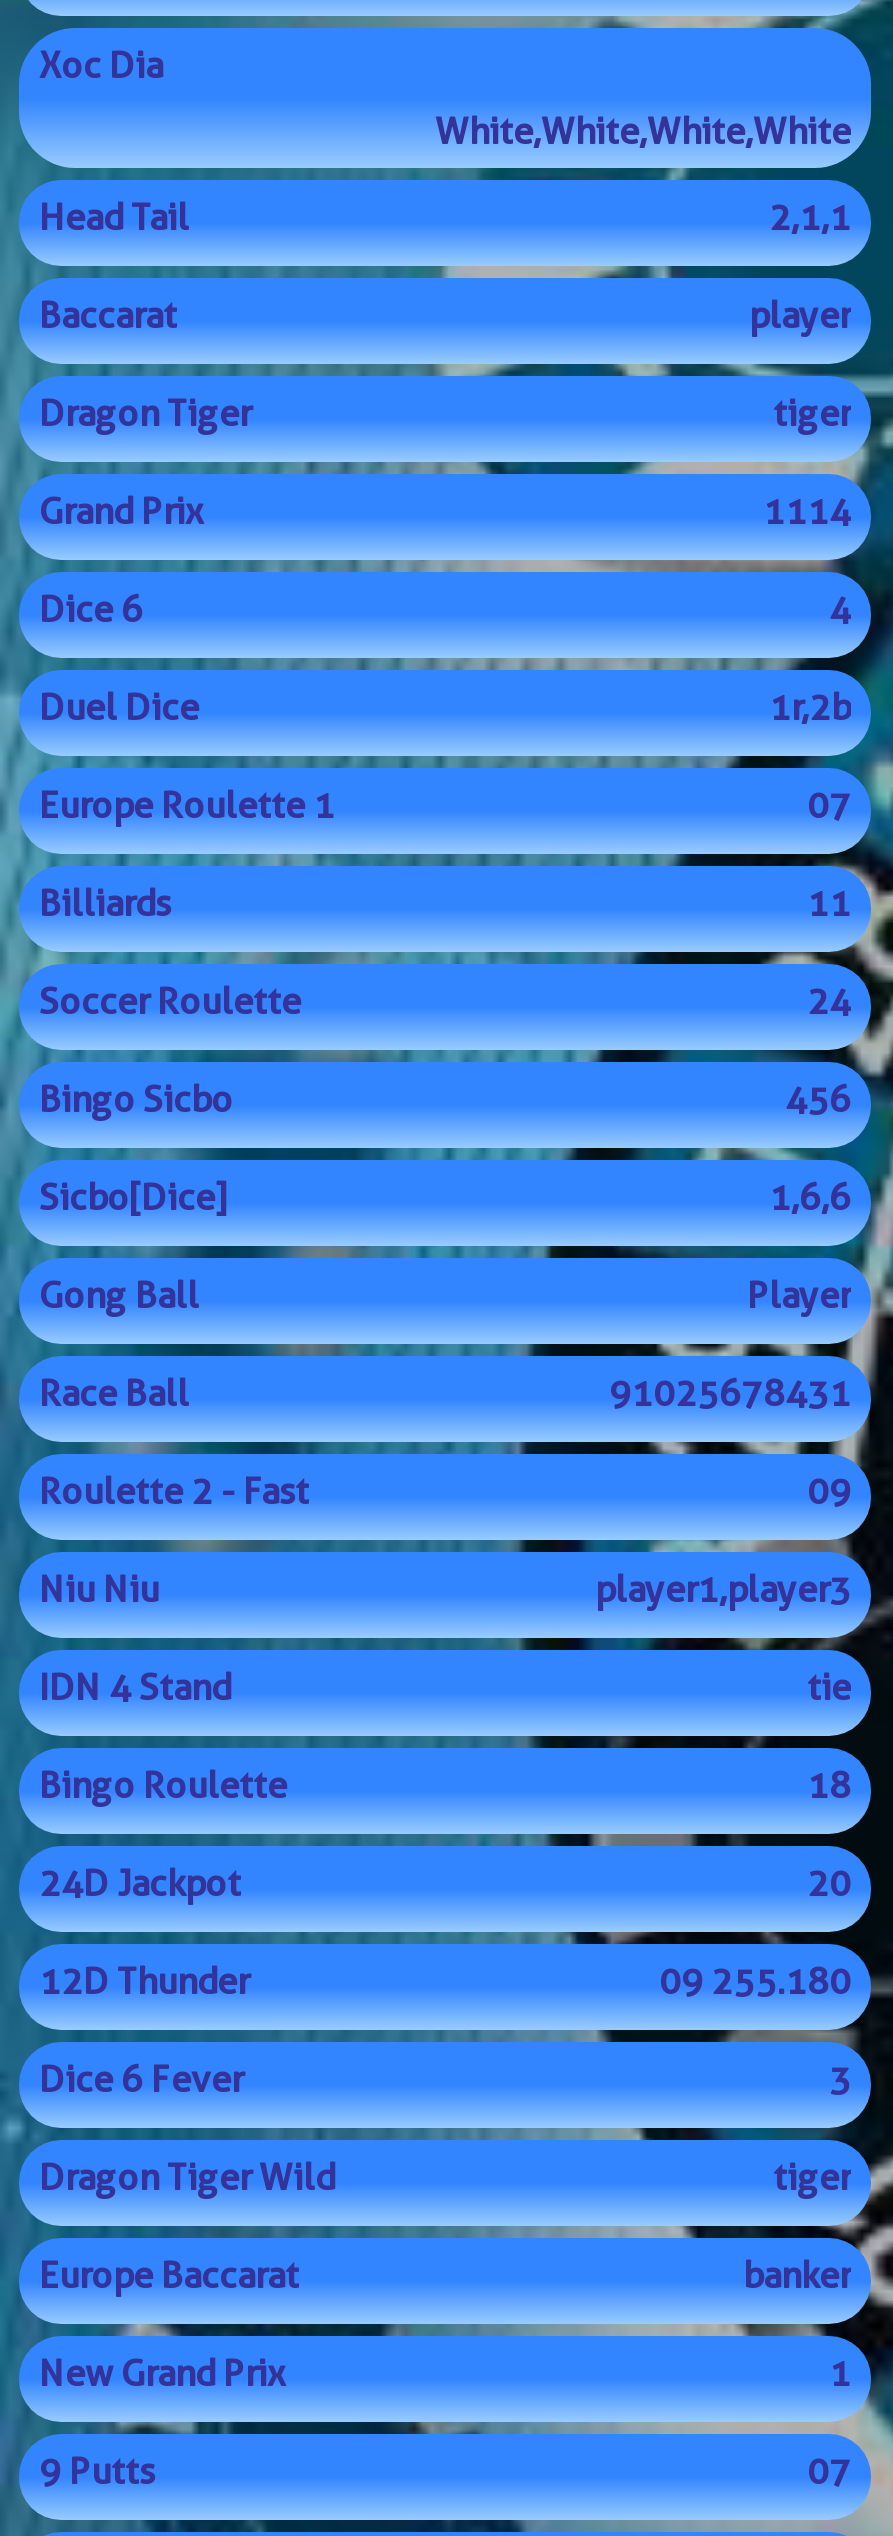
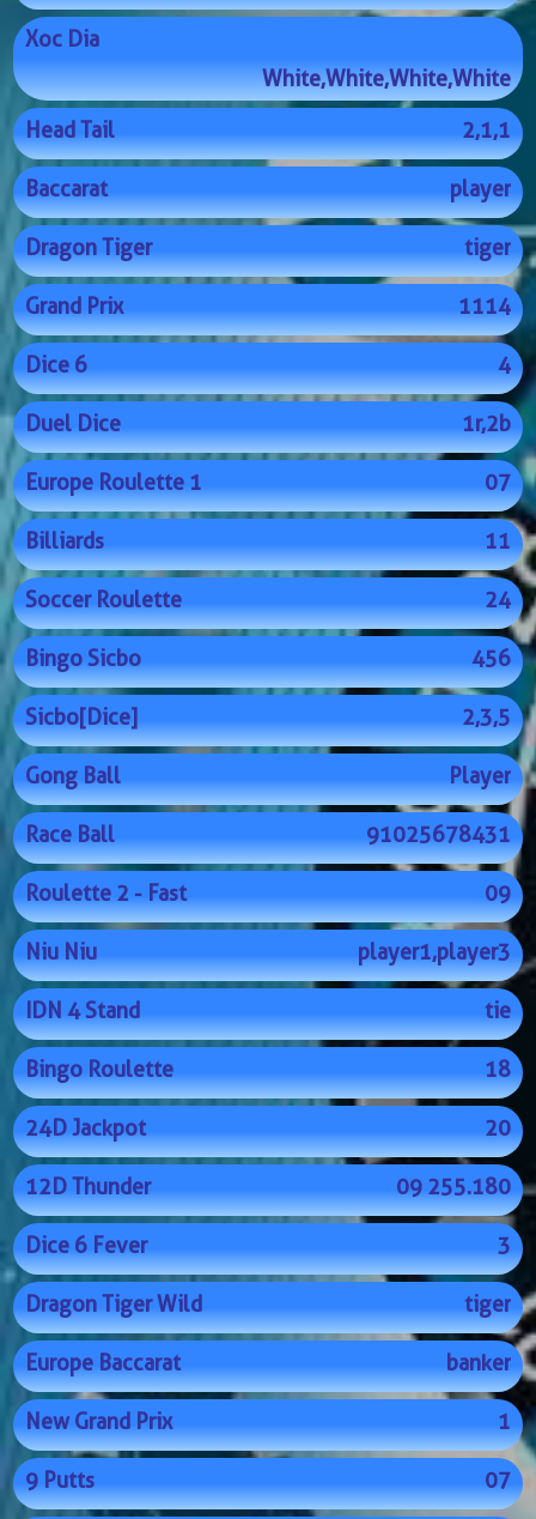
[769,1176,851,1218] 1,6,6 -> [462,704,511,730] 2,3,5

